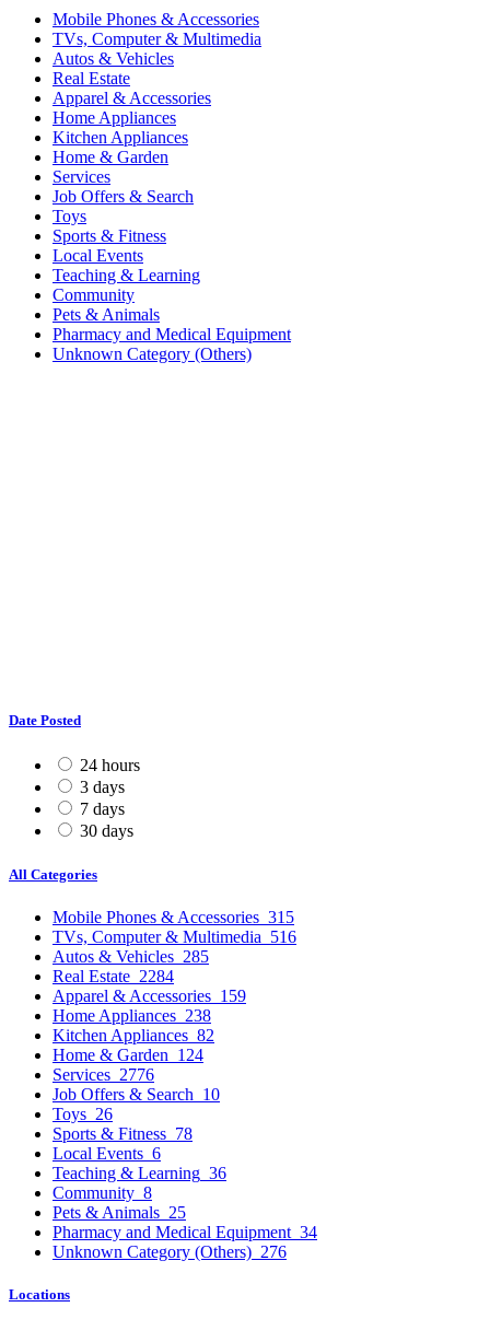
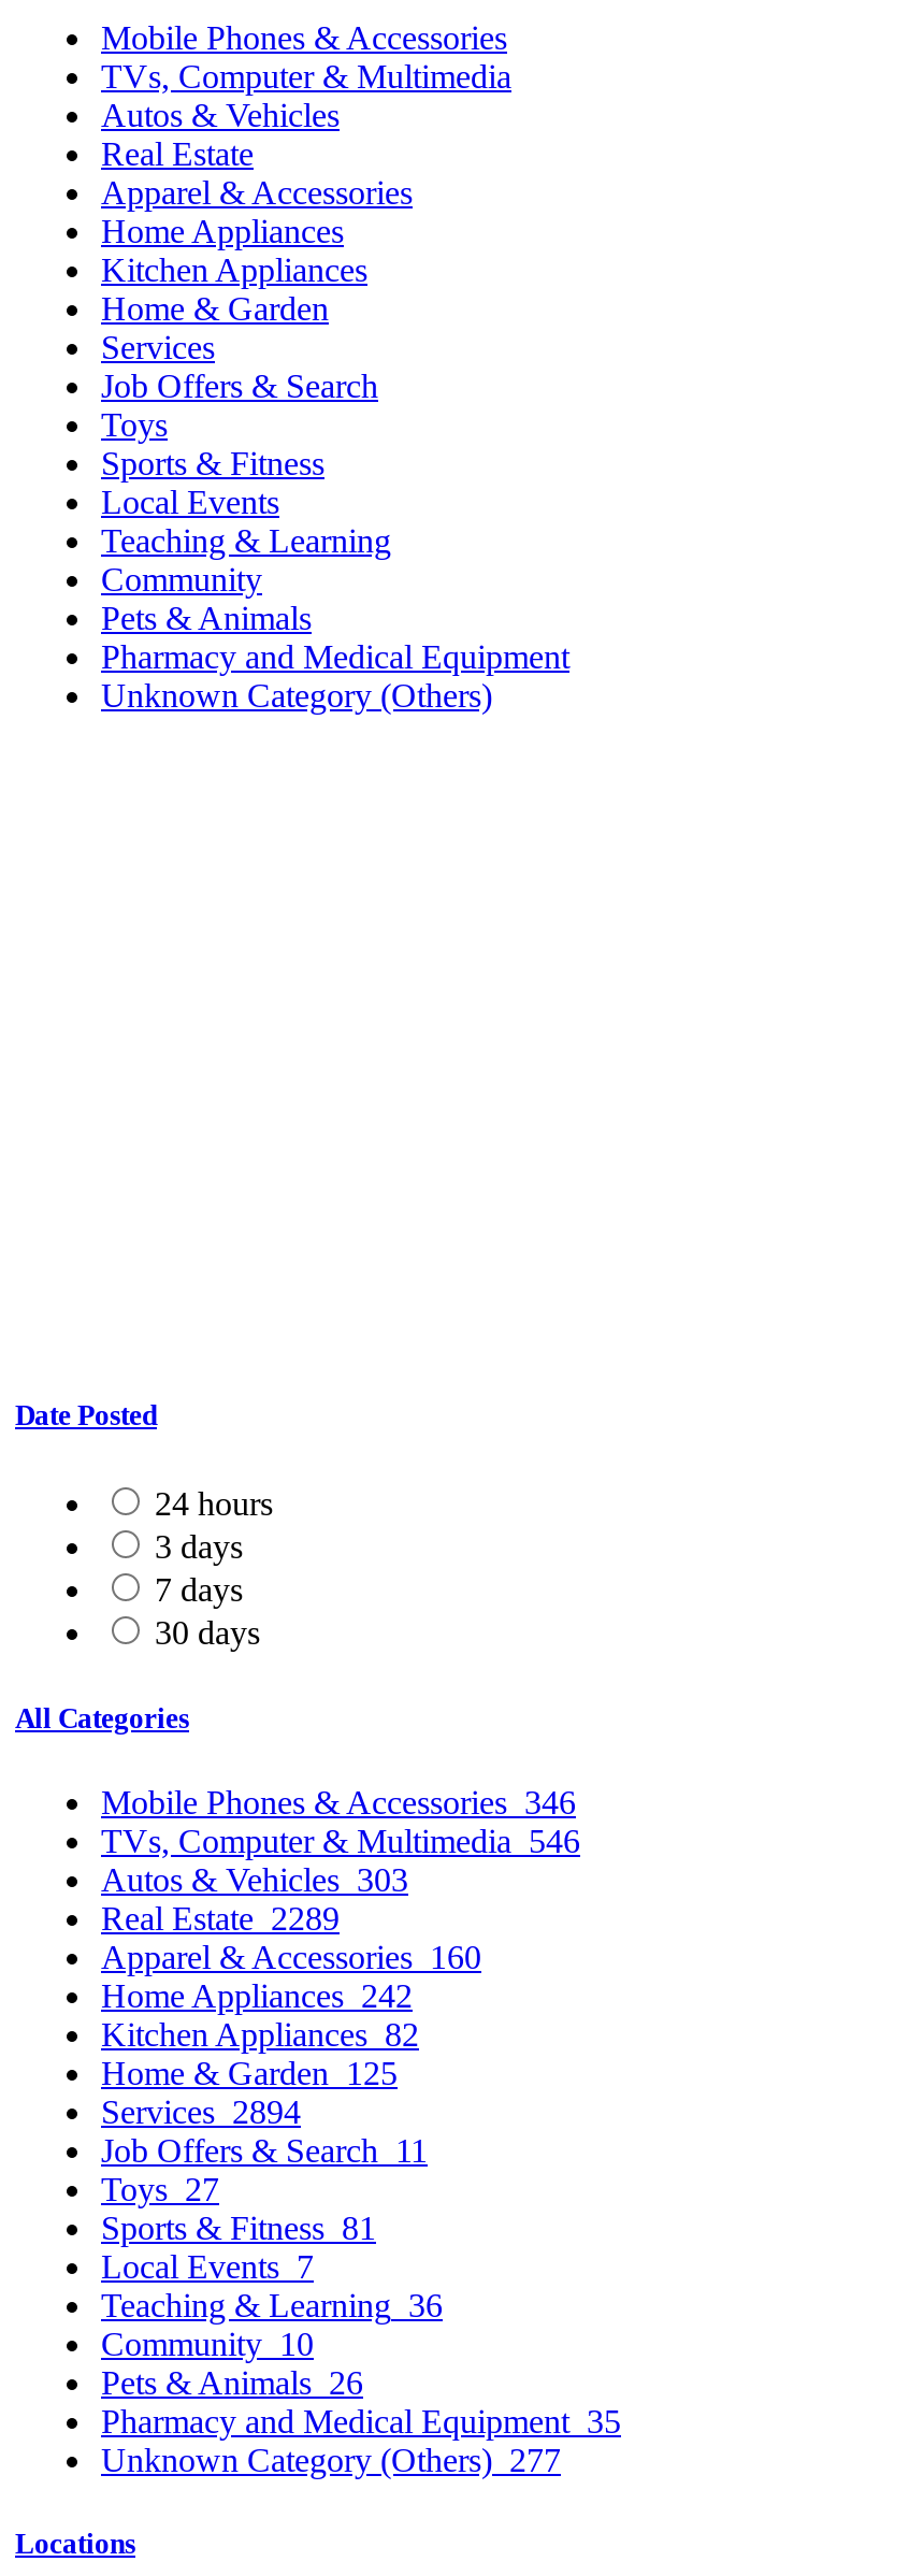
[53,907,294,926] Mobile Phones & Accessories 315 -> [101,1783,576,1820] Mobile Phones & Accessories 346
[53,927,296,946] TVs, Computer & Multimedia 516 -> [101,1822,580,1859] TVs, Computer & Multimedia 546
[53,947,209,965] Autos & Vehicles 285 -> [101,1861,408,1897] Autos & Vehicles 303
[53,967,174,985] Real Estate 2284 -> [101,1899,340,1936] Real Estate 2289
[53,986,246,1005] Apparel & Accessories 159 -> [101,1938,481,1975] Apparel & Accessories 160
[53,1006,211,1024] Home Appliances 238 -> [101,1977,413,2013] Home Appliances 242
[53,1045,203,1064] Home & Garden 124 -> [101,2054,398,2091] Home & Garden 125
[53,1065,154,1084] Services 2776 -> [101,2093,301,2129] Services 2894
[53,1085,220,1103] Job Offers & Search 10 -> [101,2132,428,2168] Job Offers & Search 11
[53,1104,113,1123] Toys 26 -> [101,2170,219,2207] Toys 27
[53,1124,193,1143] Sports & Fitness 78 -> [101,2209,376,2245] Sports & Fitness 81
[53,1144,161,1162] Local Events 6 -> [101,2248,314,2284] Local Events 7
[53,1183,152,1202] Community 8 -> [101,2325,314,2361] Community 10
[53,1203,186,1221] Pets & Animals 25 -> [101,2364,363,2400] Pets & Animals 26
[53,1222,317,1241] Pharmacy and Medical Equipment 34 -> [101,2402,621,2439] Pharmacy and Medical Equipment 35
[53,1242,287,1261] Unknown Category (Others) 276 -> [101,2441,561,2478] Unknown Category (Others) 277

